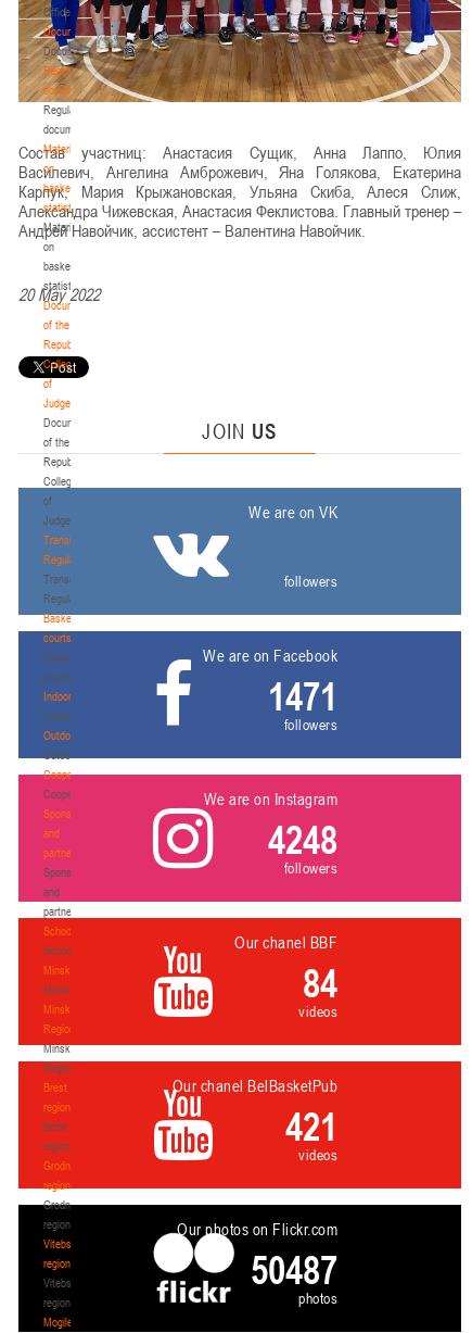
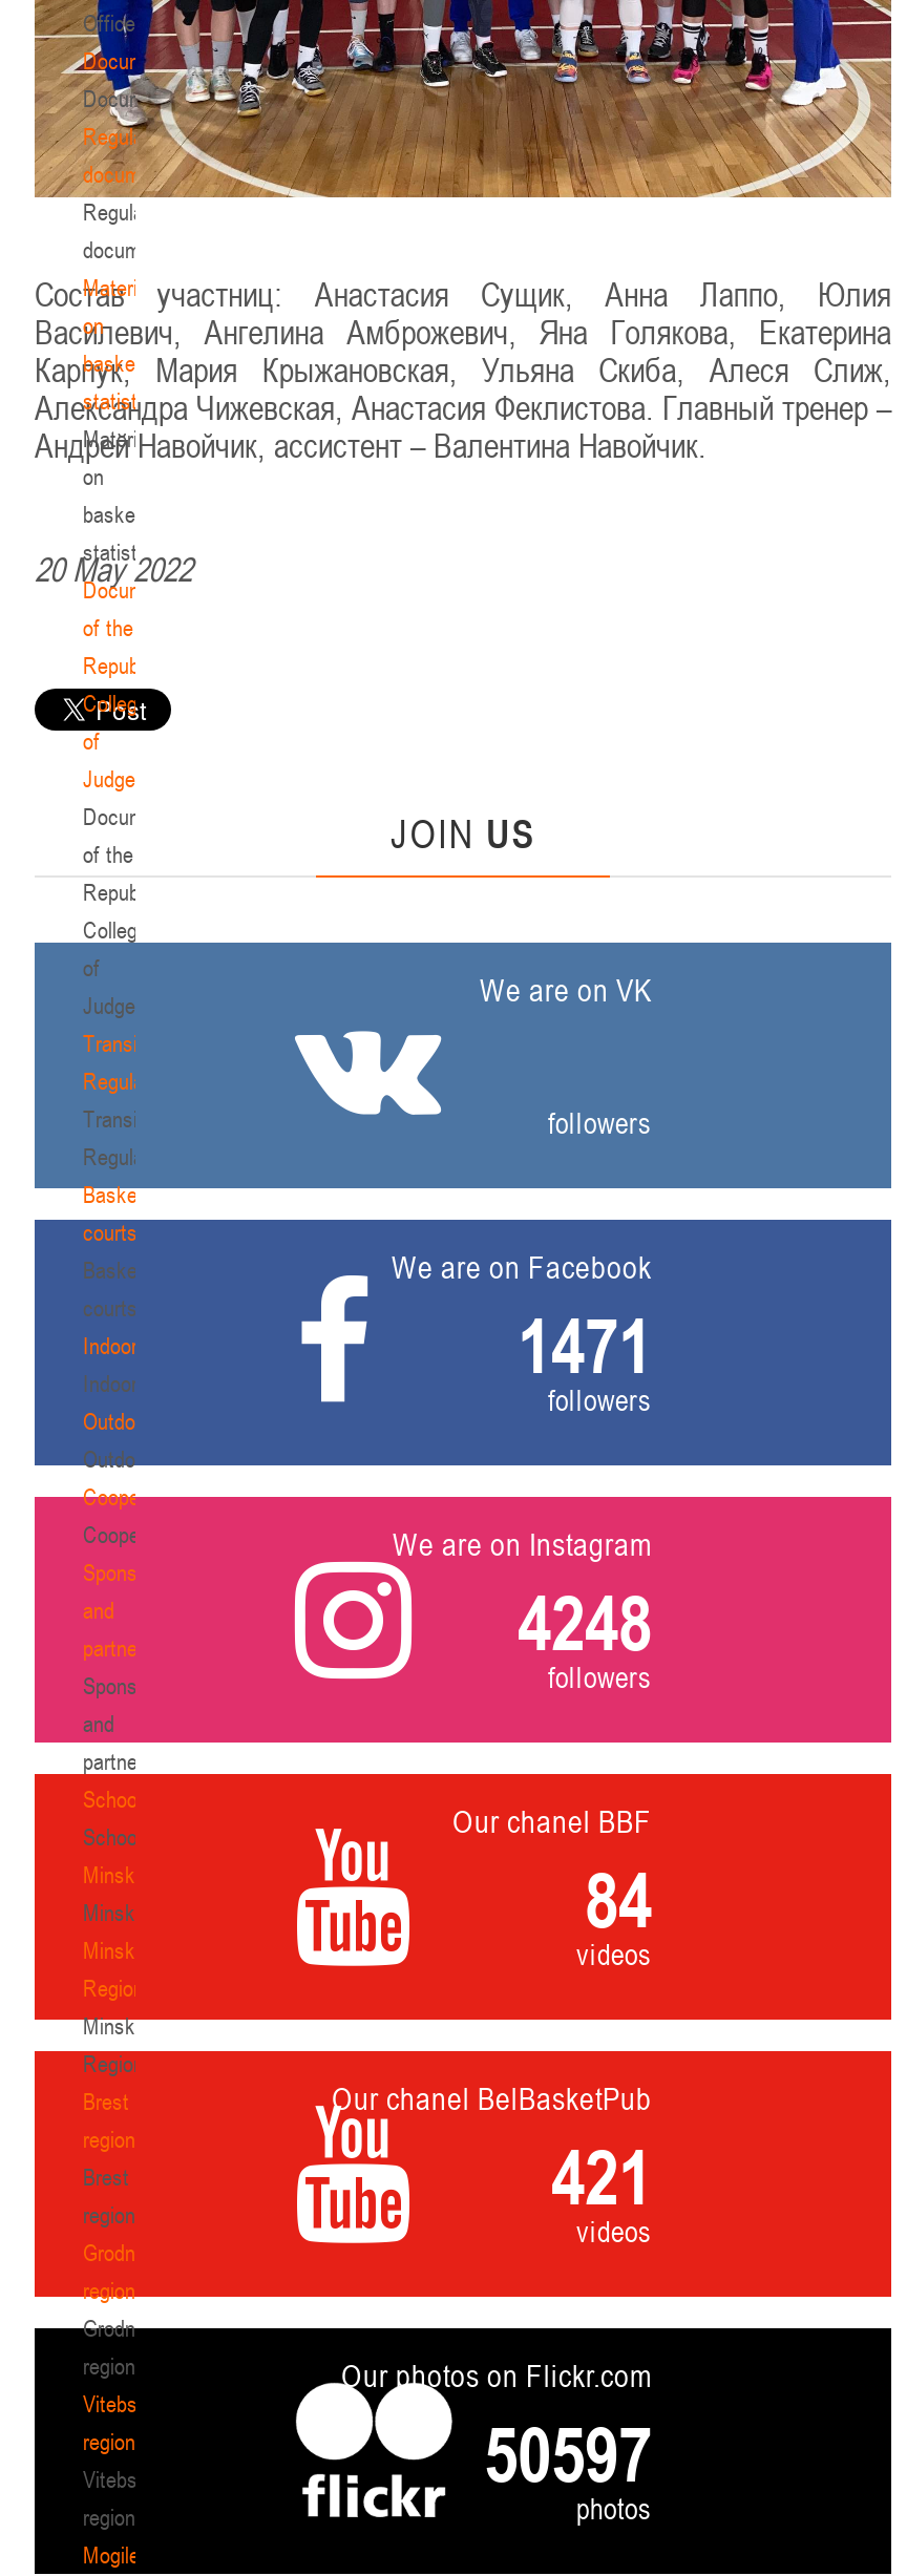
[251,1247,337,1293] 50487 -> [484,2410,652,2498] 50597

